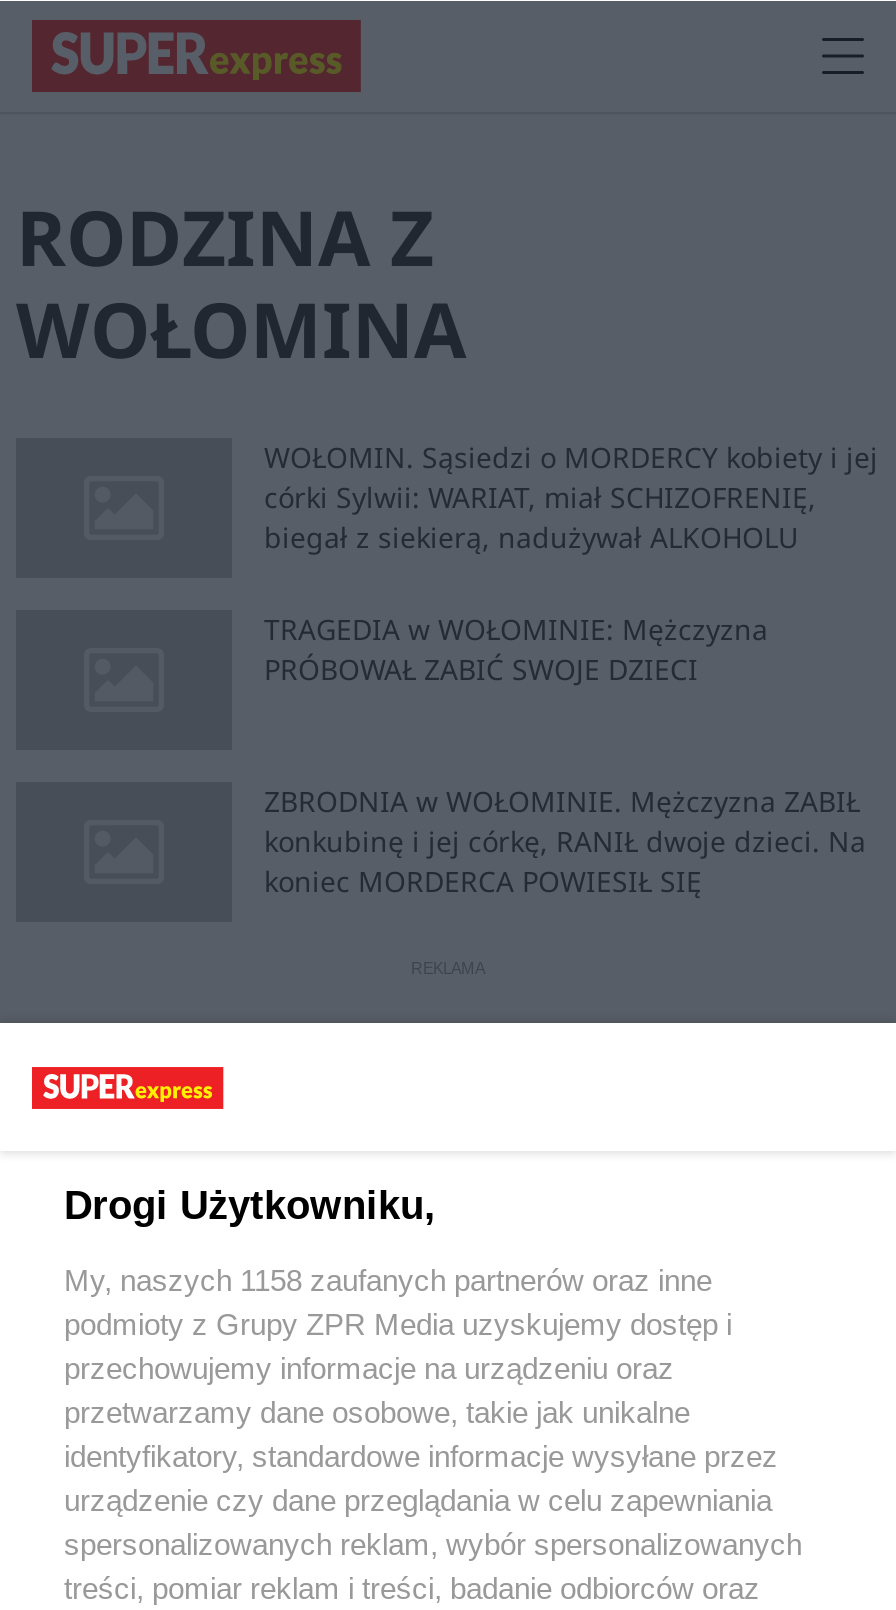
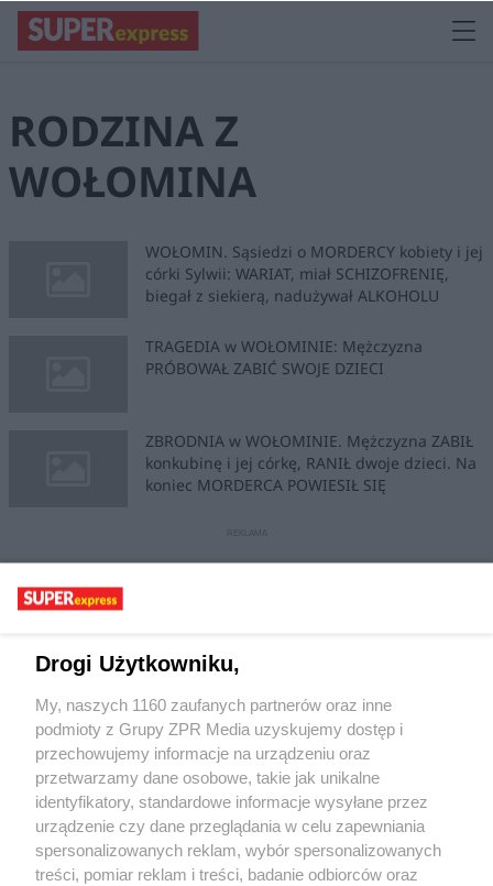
[64,1262,712,1296] My, naszych 1158 zaufanych partnerów oraz inne -> [35,694,392,713] My, naszych 1160 zaufanych partnerów oraz inne

